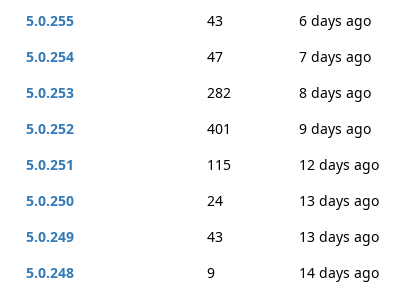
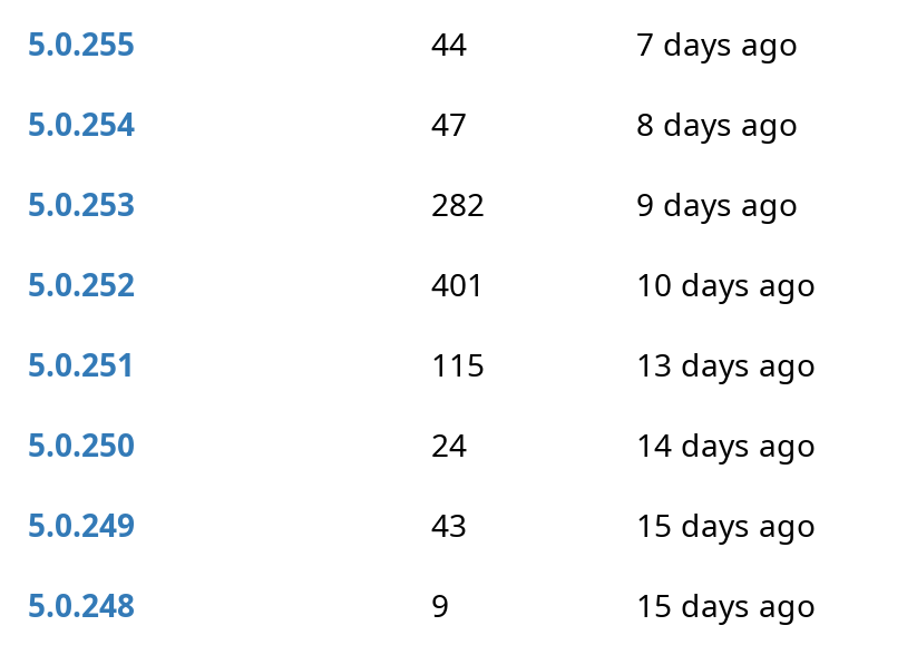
[207,11,223,30] 43 -> [431,22,467,65] 44
[299,11,371,30] 6 days ago -> [636,22,797,65] 7 days ago
[299,47,371,66] 7 days ago -> [636,102,797,145] 8 days ago
[299,83,371,102] 8 days ago -> [636,183,797,225] 9 days ago
[299,119,371,138] 9 days ago -> [636,263,815,305] 10 days ago
[299,155,379,174] 12 days ago -> [636,343,815,385] 13 days ago
[299,191,379,210] 13 days ago -> [636,423,815,466] 14 days ago
[299,227,379,246] 13 days ago -> [636,504,815,546] 15 days ago
[299,263,379,282] 14 days ago -> [636,584,815,626] 15 days ago

